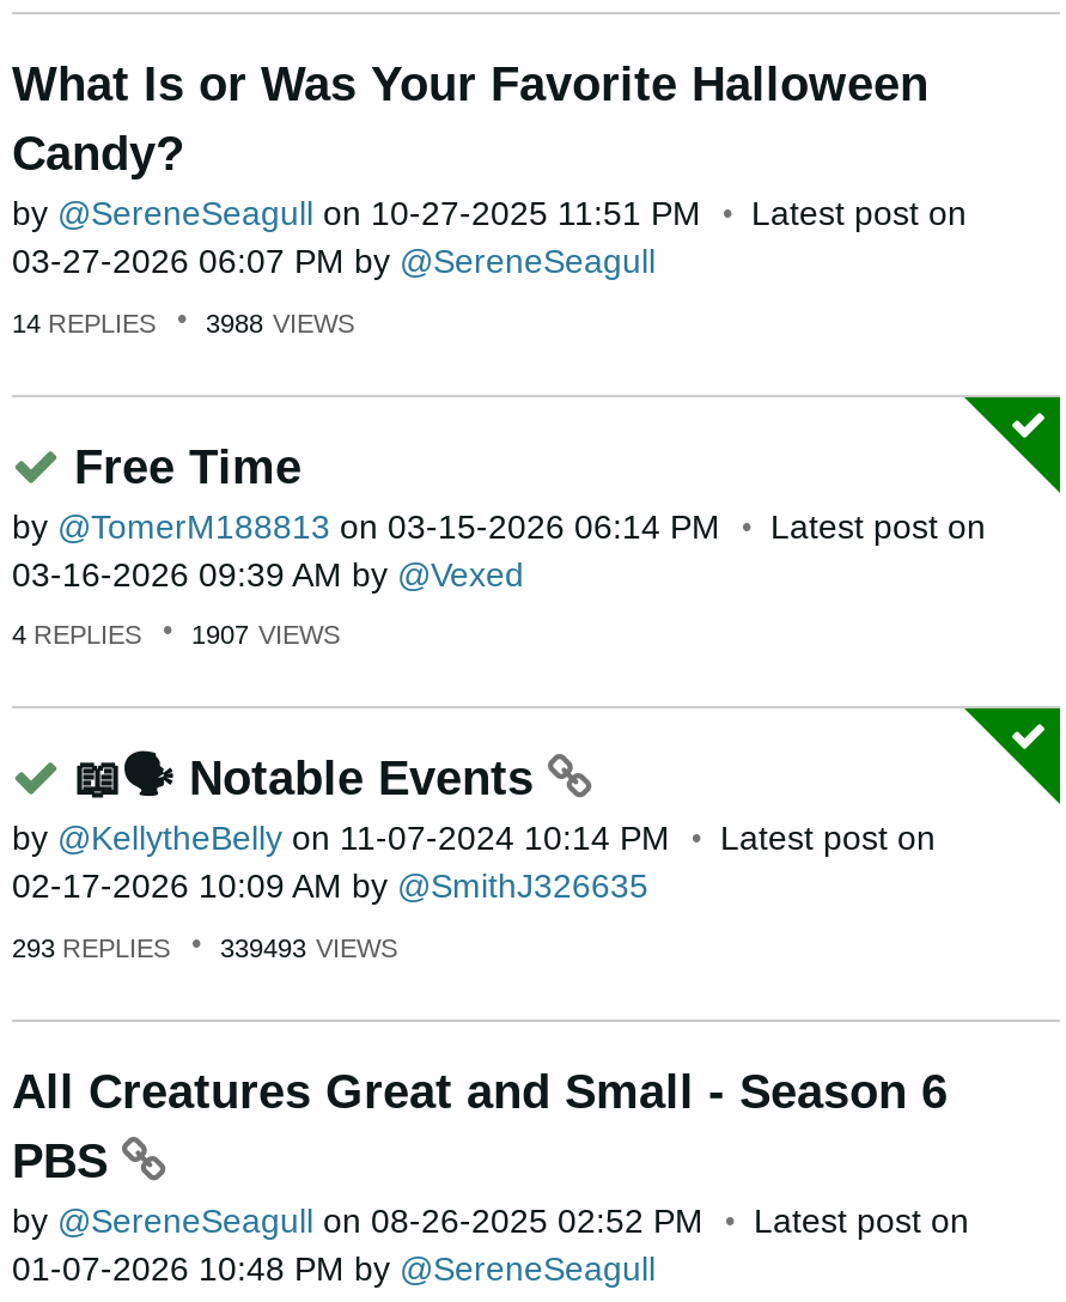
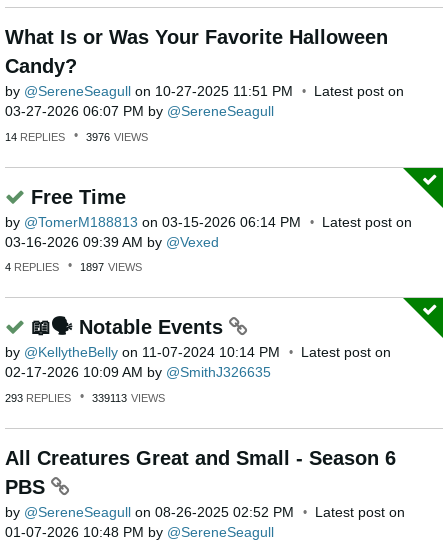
[12,308,354,337] 14 REPLIES 3988 VIEWS -> [5,131,148,143] 14 REPLIES 3976 VIEWS
[12,620,340,649] 4 REPLIES 1907 VIEWS -> [5,261,142,273] 4 REPLIES 1897 VIEWS
[12,933,397,961] 293 REPLIES 339493 VIEWS -> [5,392,165,404] 293 REPLIES 339113 VIEWS

